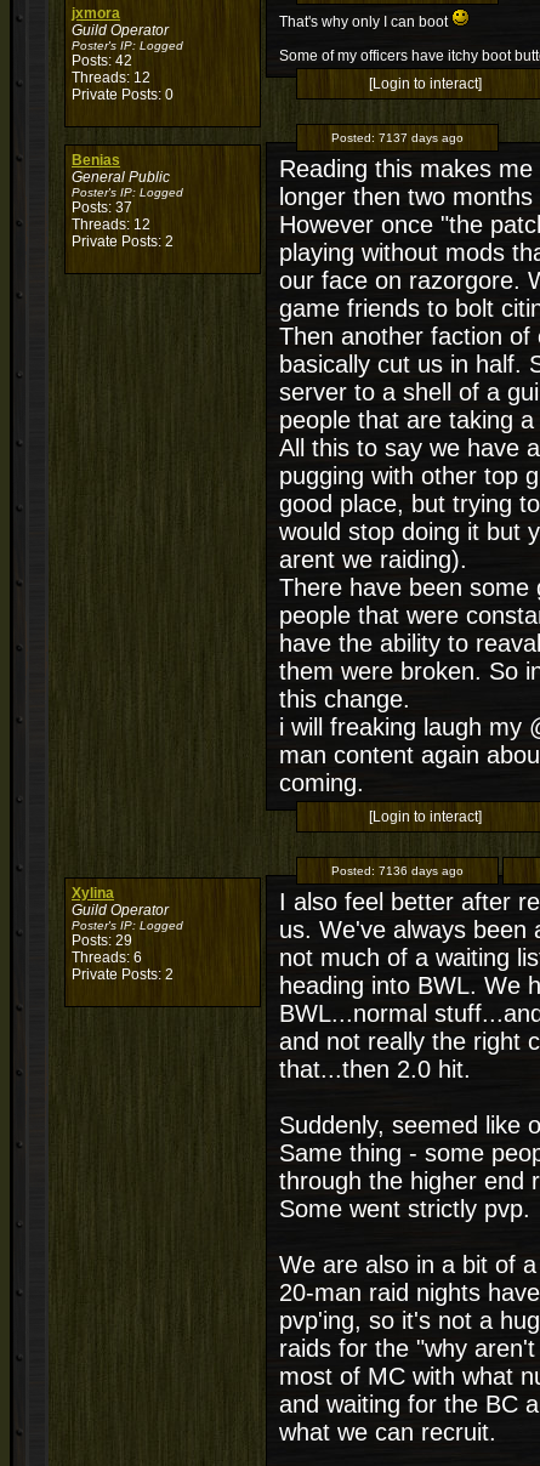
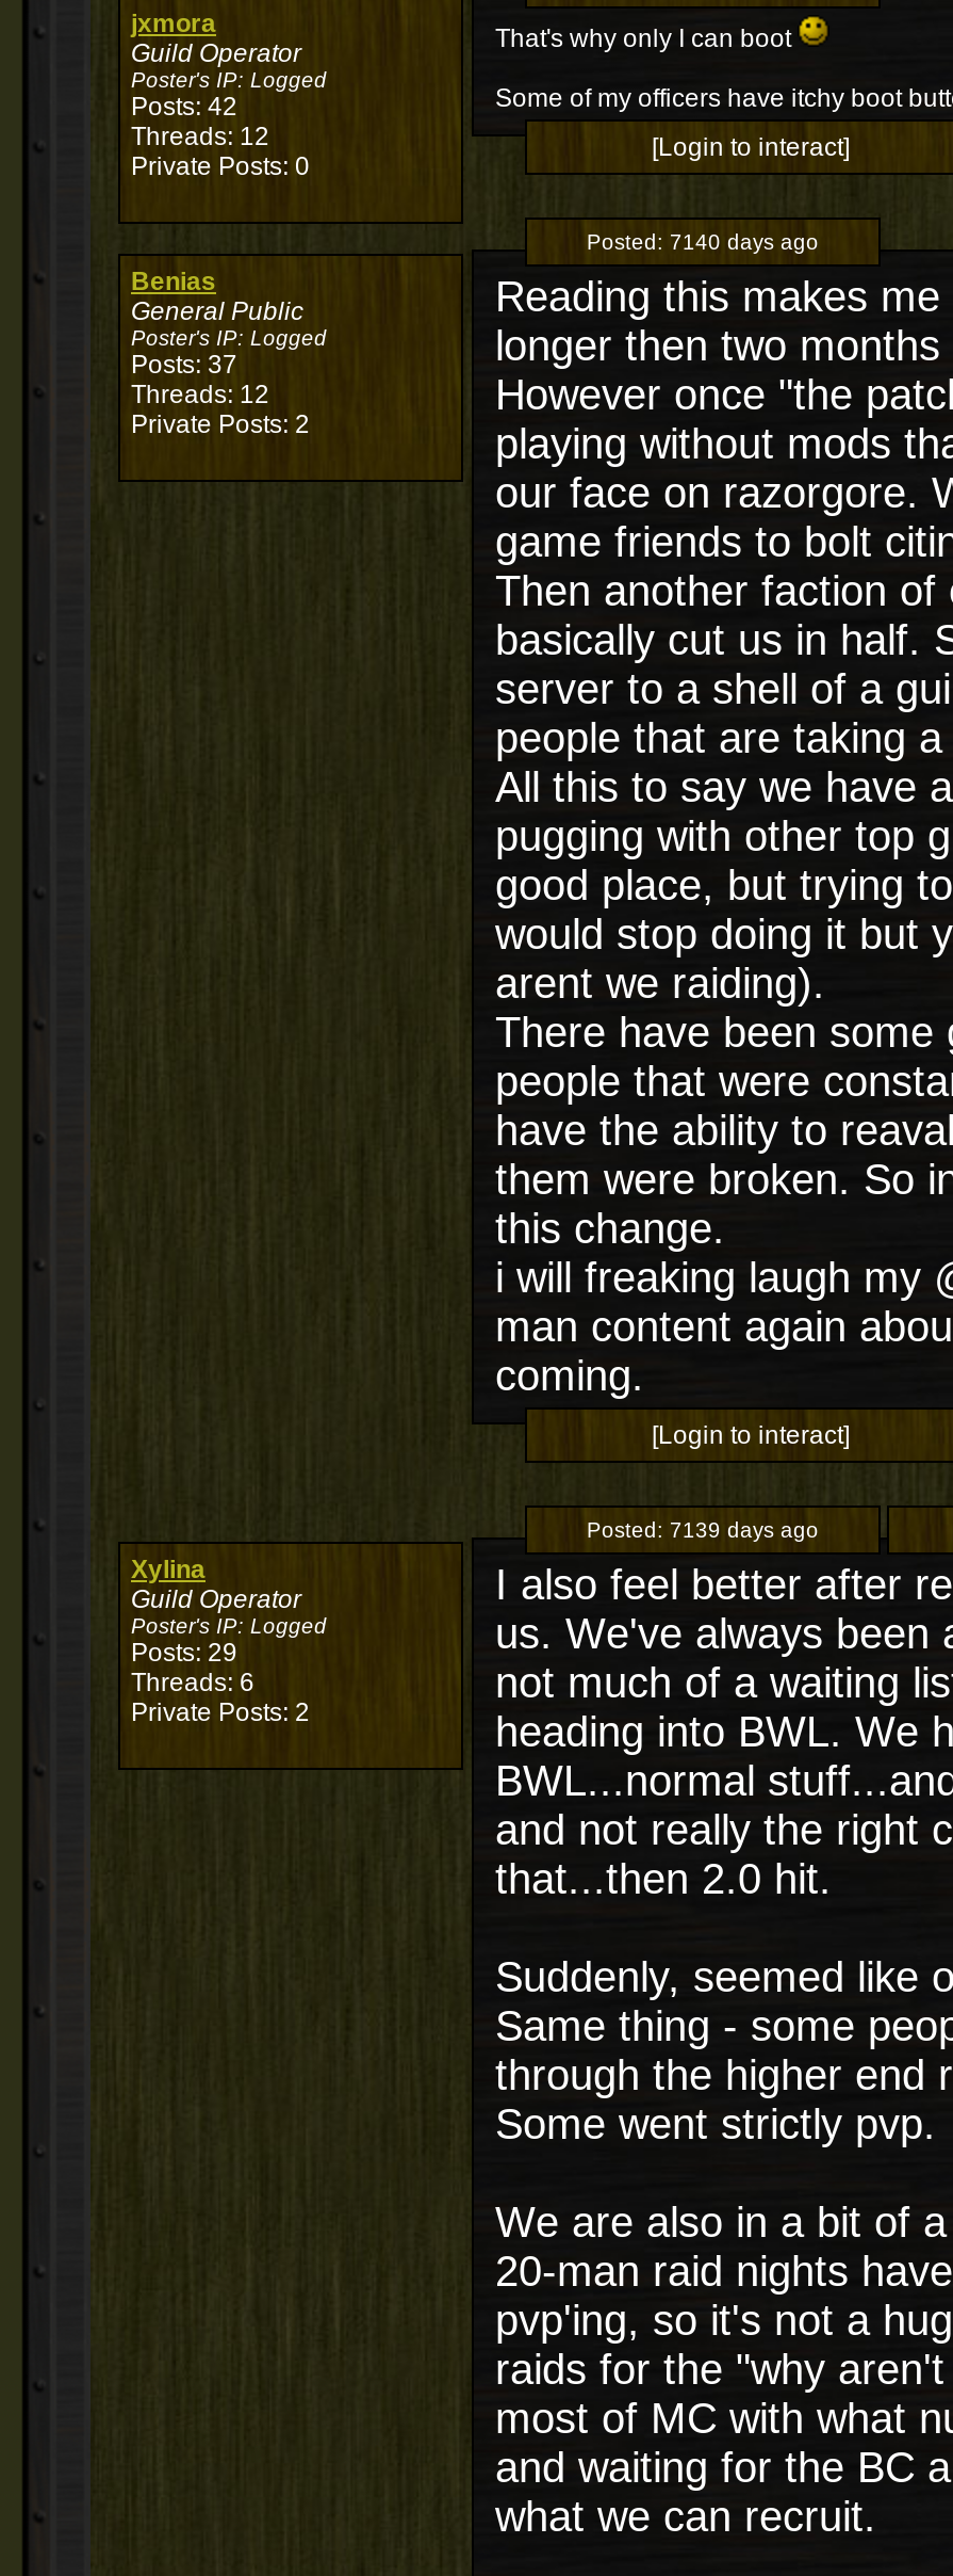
[331,131,464,144] Posted: 7137 days ago -> [587,230,819,254] Posted: 7140 days ago
[331,864,464,877] Posted: 7136 days ago -> [587,1518,819,1542] Posted: 7139 days ago

